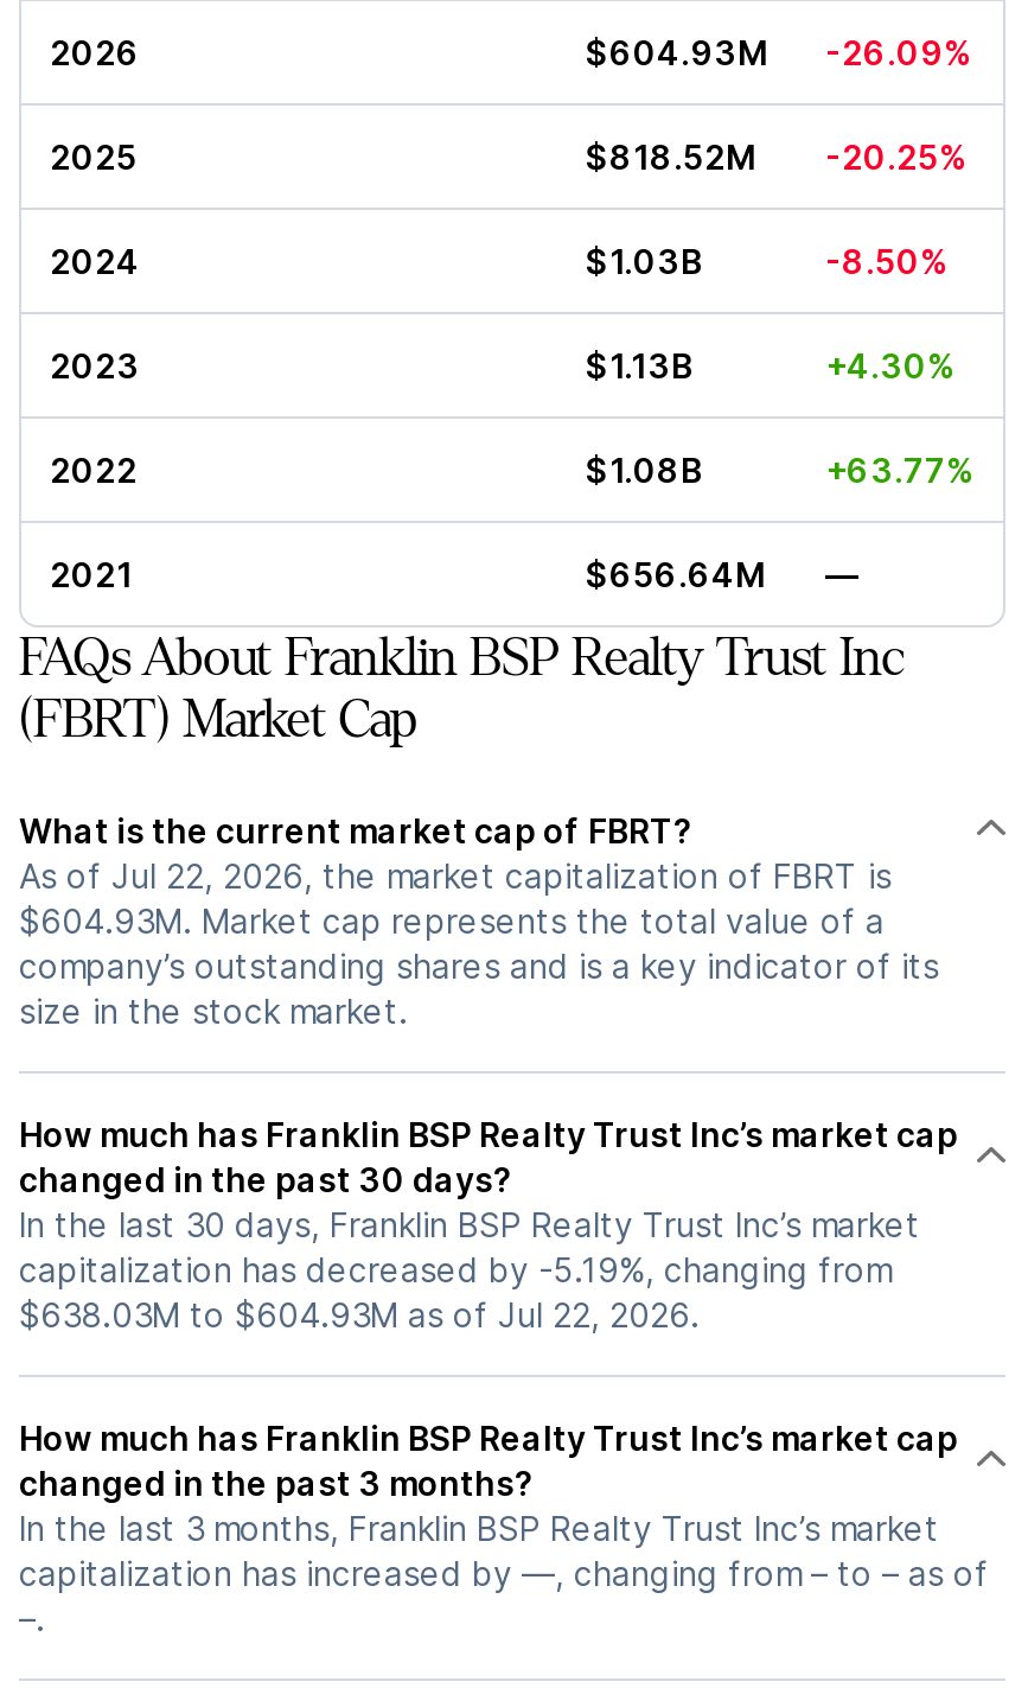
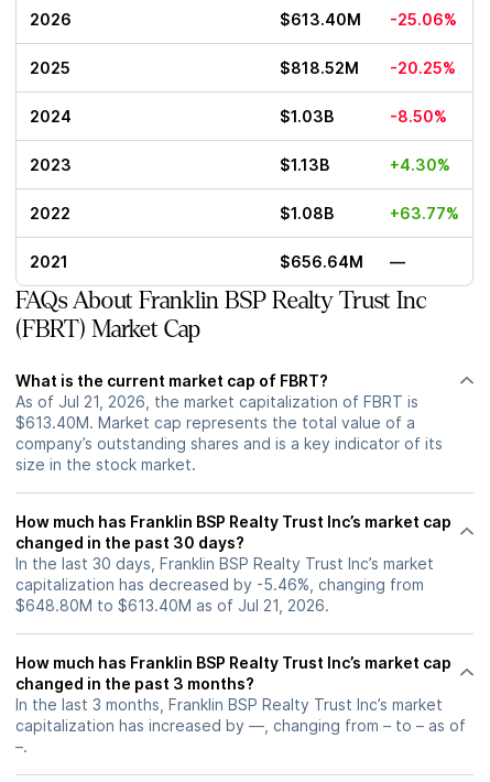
[586,31,972,71] $604.93M | -26.09% -> [280,10,457,29] $613.40M | -25.06%
[19,854,892,894] As of Jul 22, 2026, the market capitalization of FBRT is -> [15,392,418,411] As of Jul 21, 2026, the market capitalization of FBRT is
[19,899,885,939] $604.93M. Market cap represents the total value of a -> [15,413,415,432] $613.40M. Market cap represents the total value of a
[19,1248,892,1288] capitalization has decreased by -5.19%, changing from -> [15,575,424,594] capitalization has decreased by -5.46%, changing from
[19,1293,700,1333] $638.03M to $604.93M as of Jul 22, 2026. -> [15,596,329,615] $648.80M to $613.40M as of Jul 21, 2026.

